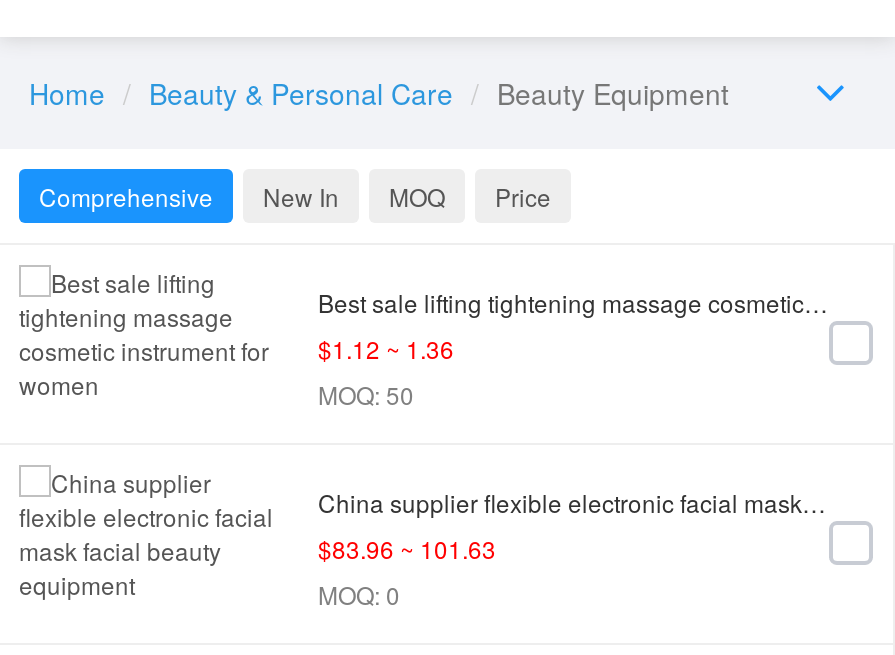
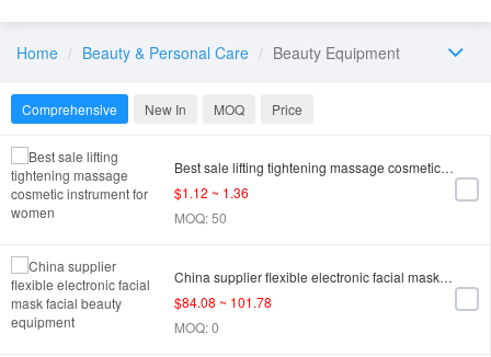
[318,531,496,565] $83.96 ~ 101.63 -> [175,292,272,311] $84.08 ~ 101.78

